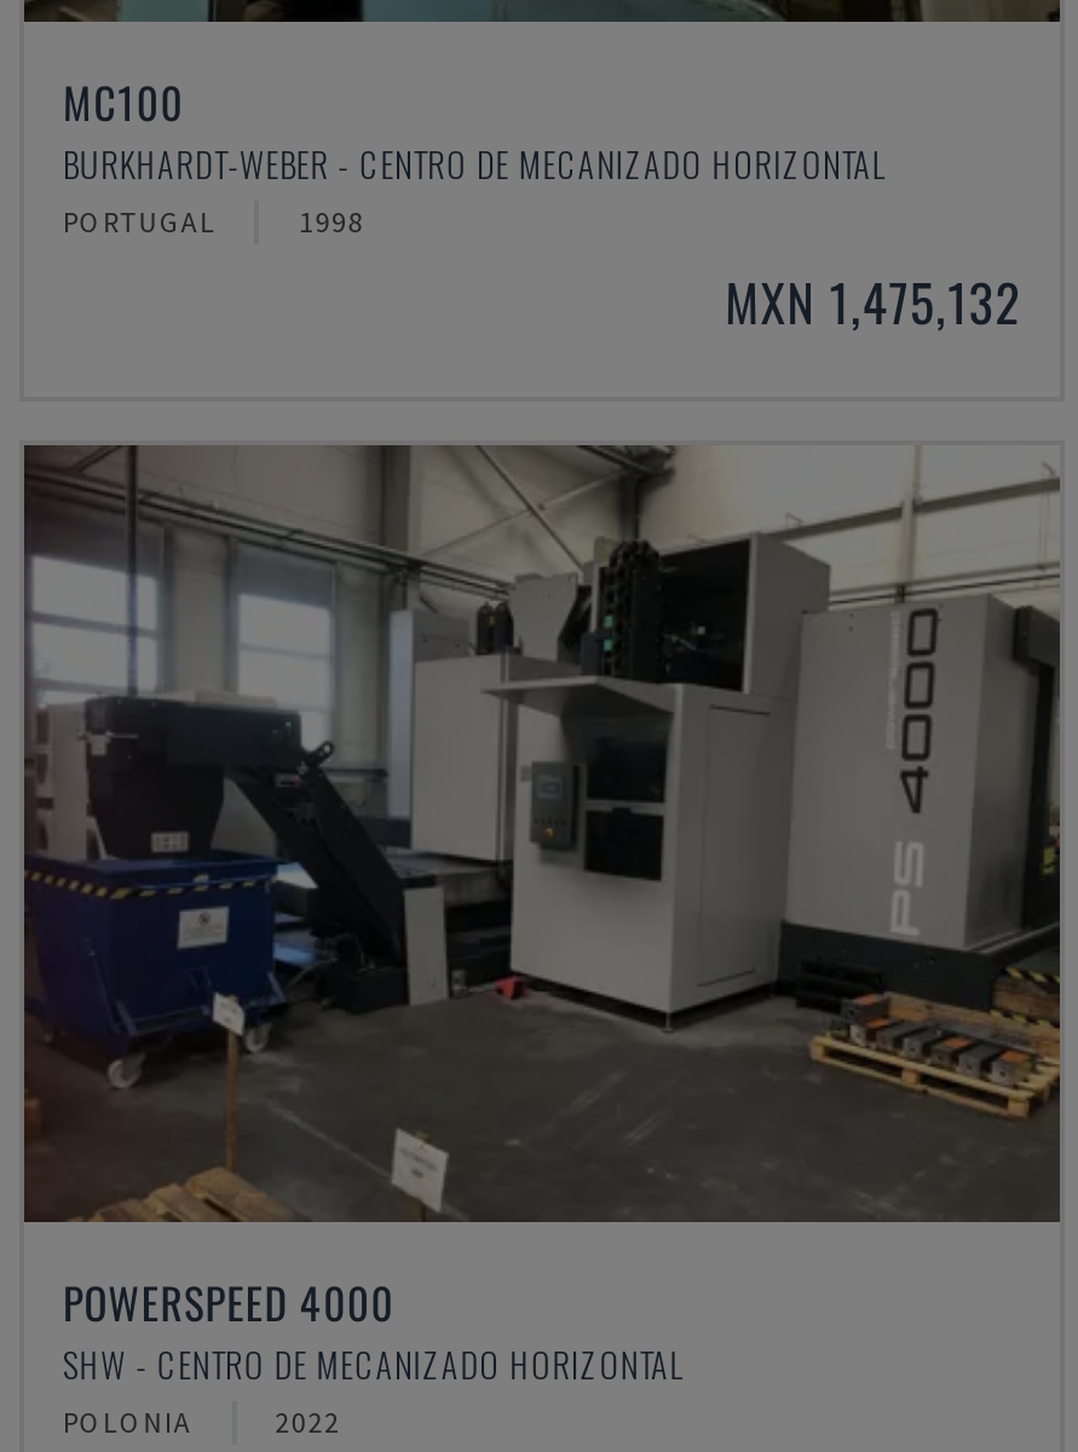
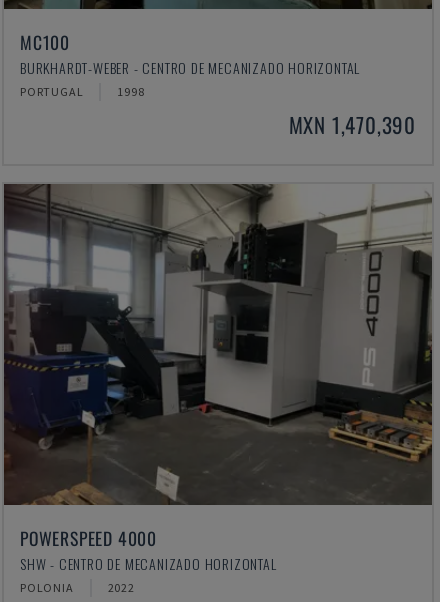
[725,264,1021,339] MXN 1,475,132 -> [289,109,416,140] MXN 1,470,390

